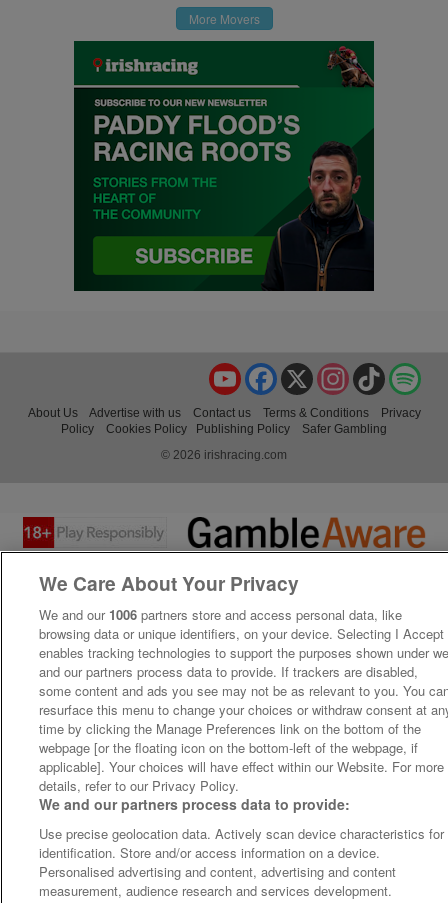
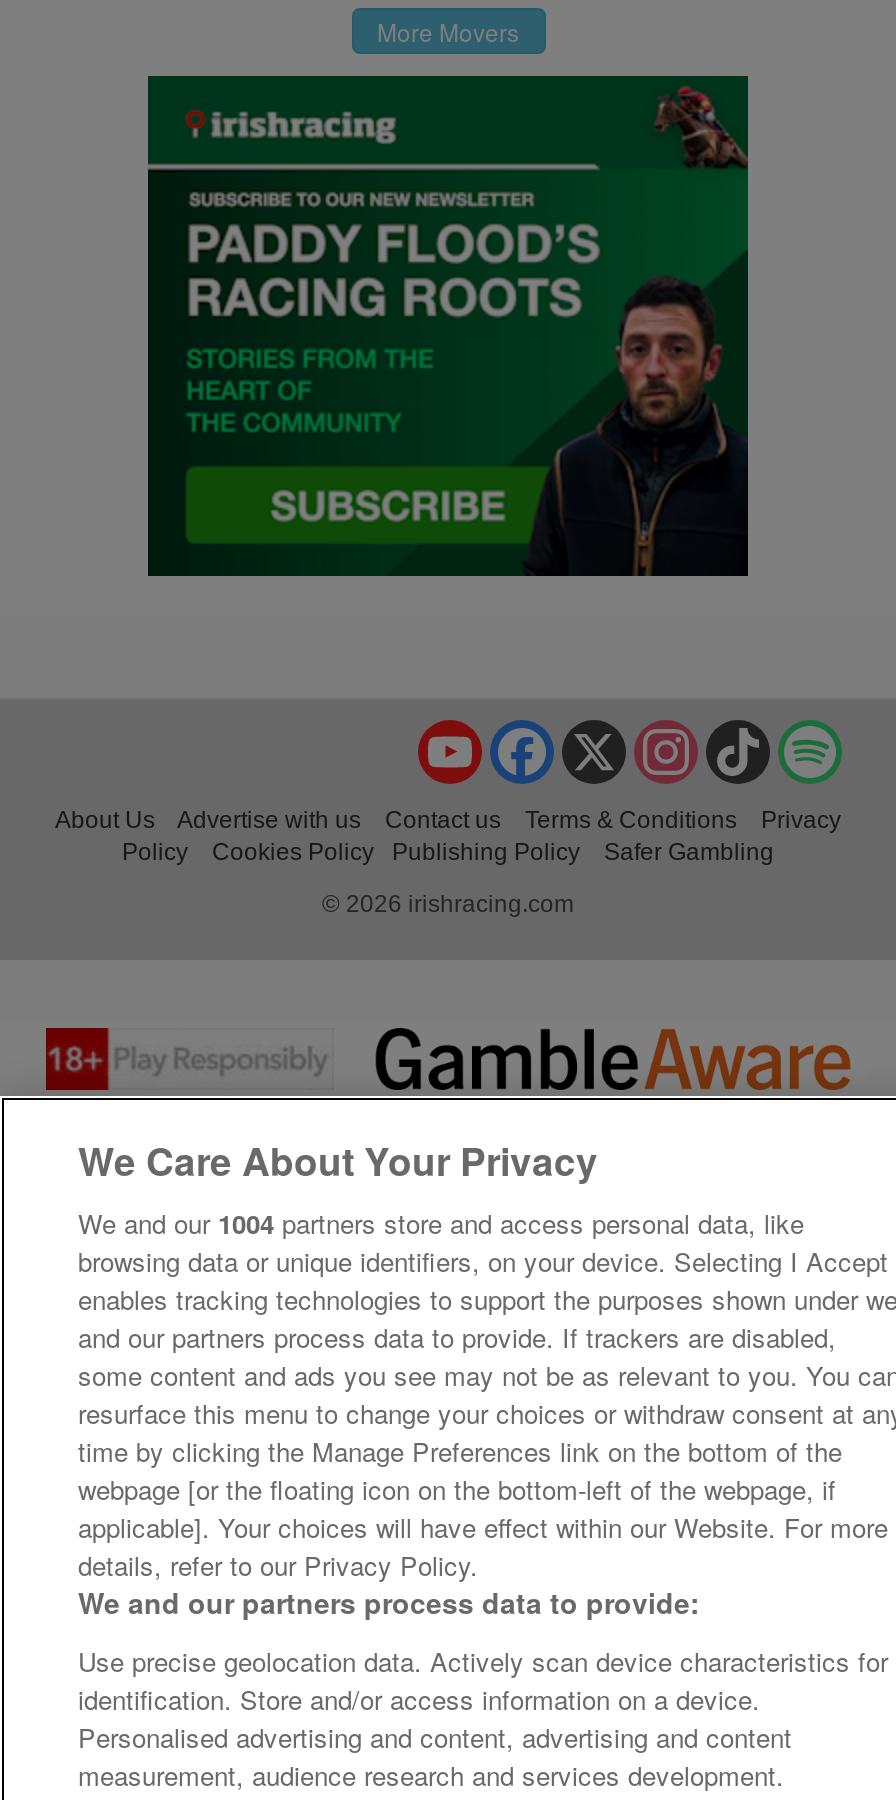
[39,605,402,624] We and our 1006 partners store and access personal data, like -> [78,1204,804,1242] We and our 1004 partners store and access personal data, like

